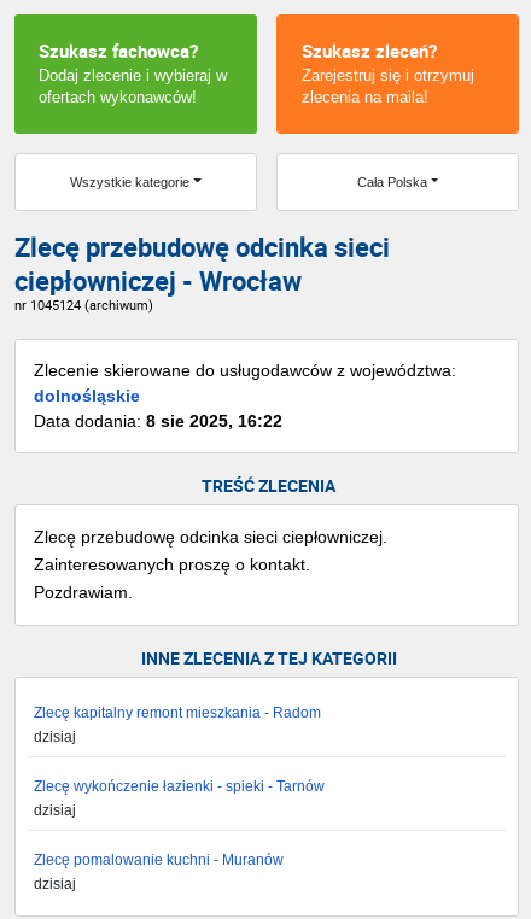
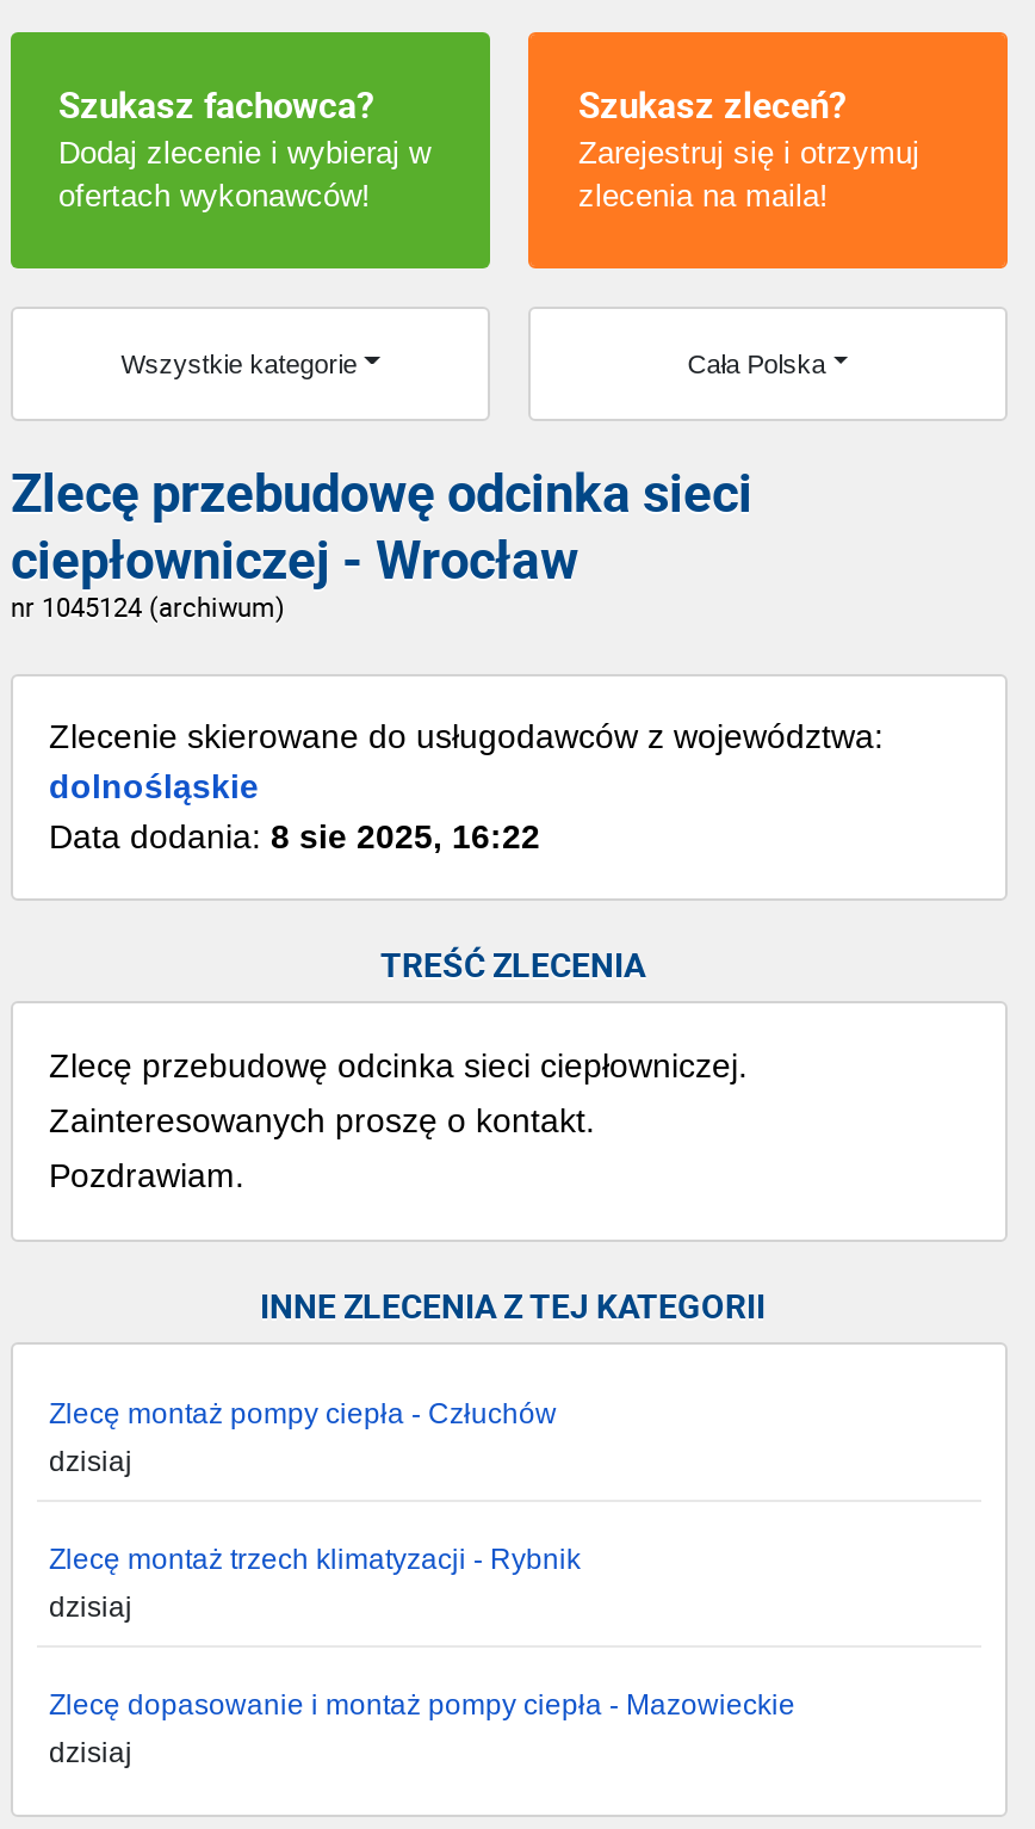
[34,704,321,721] Zlecę kapitalny remont mieszkania - Radom -> [49,1397,557,1431] Zlecę montaż pompy ciepła - Człuchów
[34,778,325,795] Zlecę wykończenie łazienki - spieki - Tarnów -> [49,1543,581,1576] Zlecę montaż trzech klimatyzacji - Rybnik
[34,851,284,868] Zlecę pomalowanie kuchni - Muranów -> [49,1688,795,1722] Zlecę dopasowanie i montaż pompy ciepła - Mazowieckie

